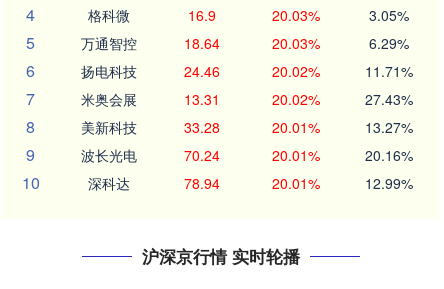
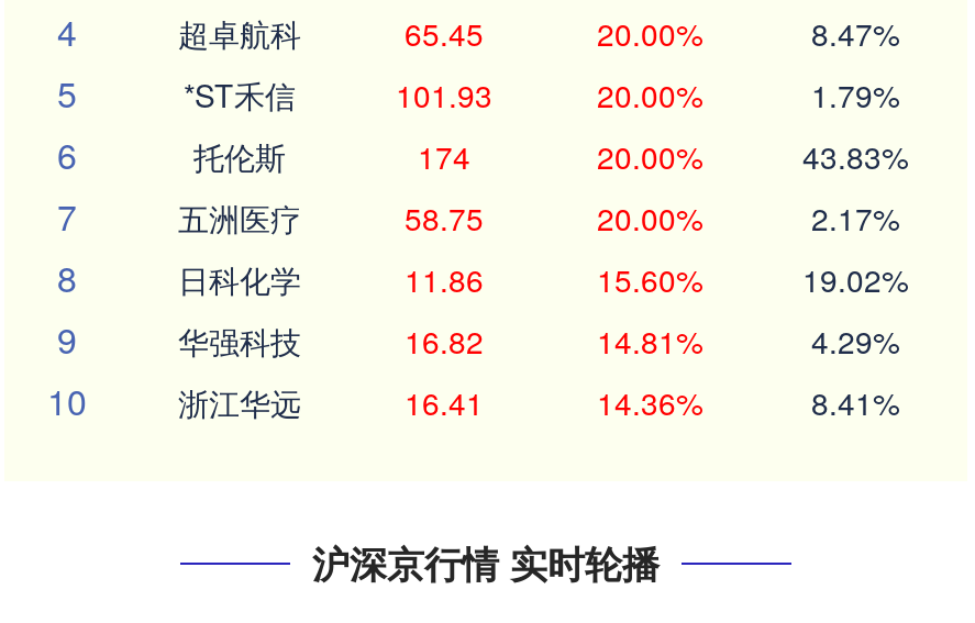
[88,5,409,25] 格科微 | 16.9 | 20.03% | 3.05% -> [178,12,899,56] 超卓航科 | 65.45 | 20.00% | 8.47%
[81,33,409,53] 万通智控 | 18.64 | 20.03% | 6.29% -> [184,73,899,117] *ST禾信 | 101.93 | 20.00% | 1.79%
[81,61,413,81] 扬电科技 | 24.46 | 20.02% | 11.71% -> [193,135,908,179] 托伦斯 | 174 | 20.00% | 43.83%
[81,89,413,109] 米奥会展 | 13.31 | 20.02% | 27.43% -> [178,196,899,240] 五洲医疗 | 58.75 | 20.00% | 2.17%
[81,117,413,137] 美新科技 | 33.28 | 20.01% | 13.27% -> [178,258,908,302] 日科化学 | 11.86 | 15.60% | 19.02%
[81,145,413,165] 波长光电 | 70.24 | 20.01% | 20.16% -> [178,319,899,363] 华强科技 | 16.82 | 14.81% | 4.29%
[88,173,413,193] 深科达 | 78.94 | 20.01% | 12.99% -> [178,381,899,425] 浙江华远 | 16.41 | 14.36% | 8.41%

